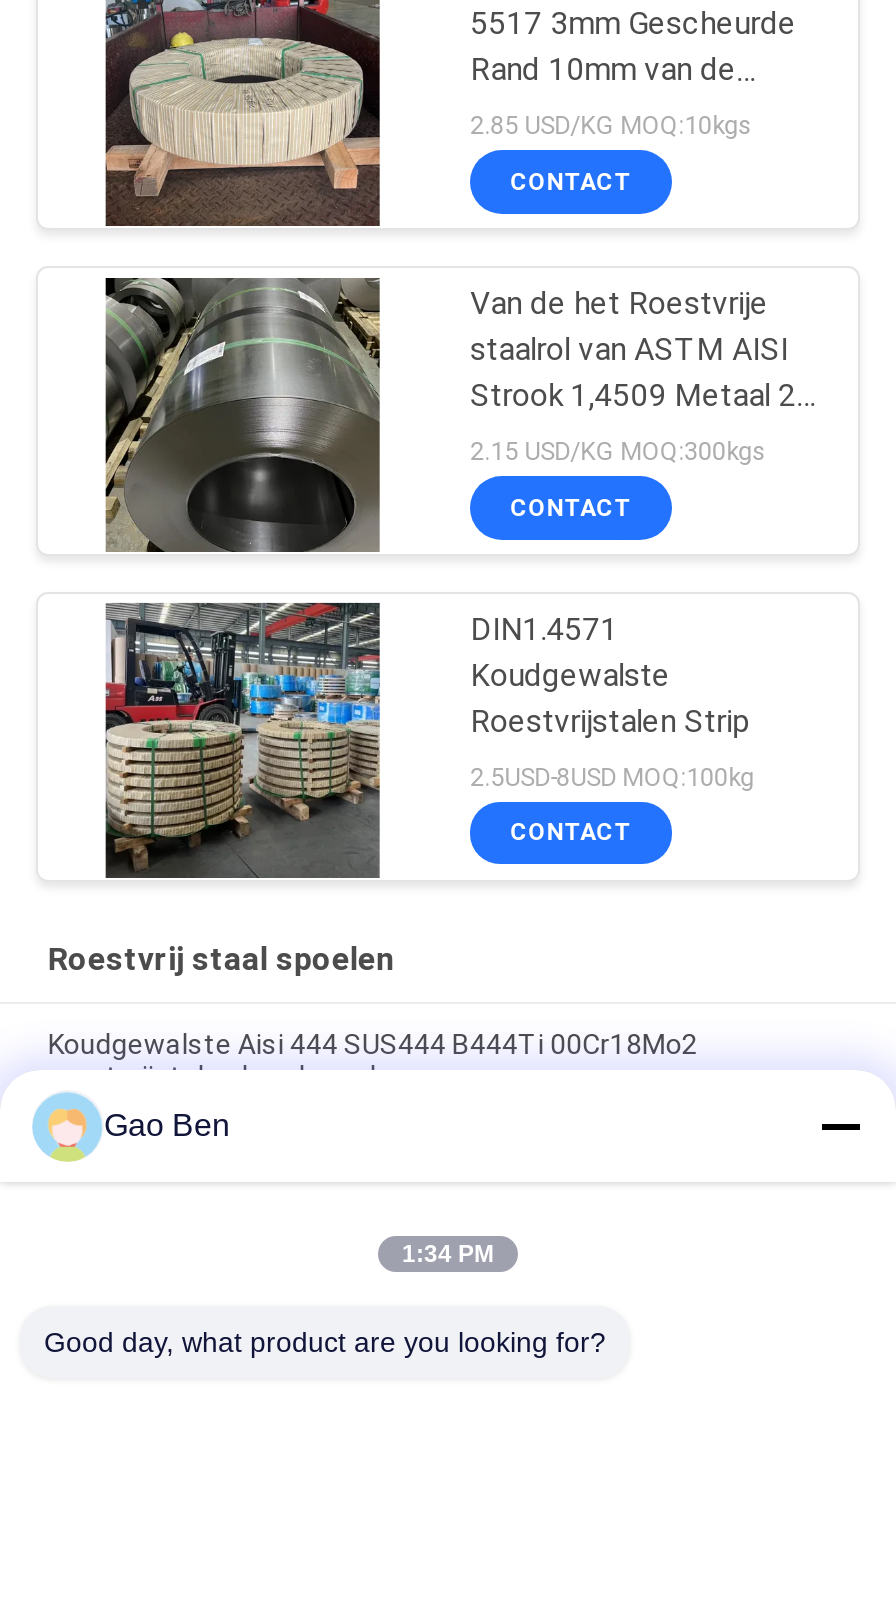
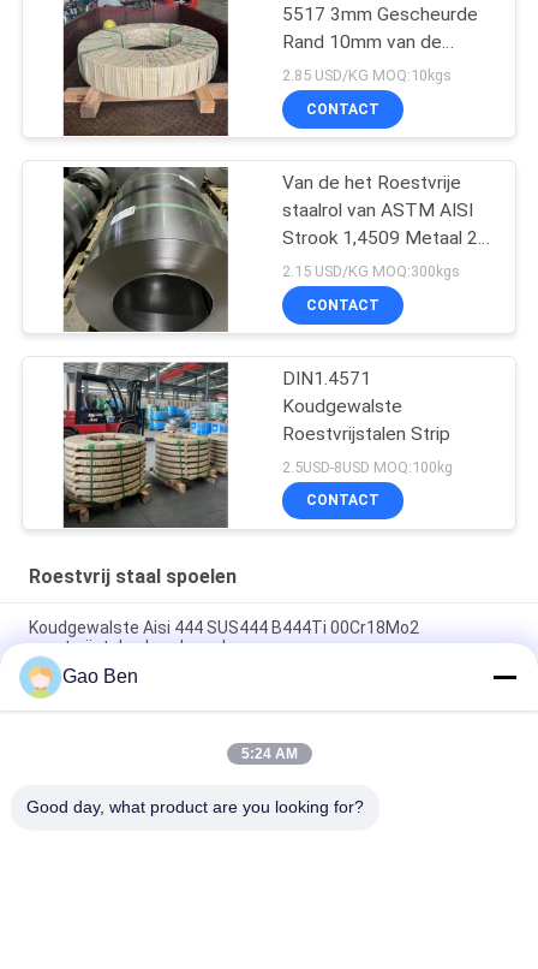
[402,1240,494,1268] 1:34 PM -> [241,745,297,762] 5:24 AM

